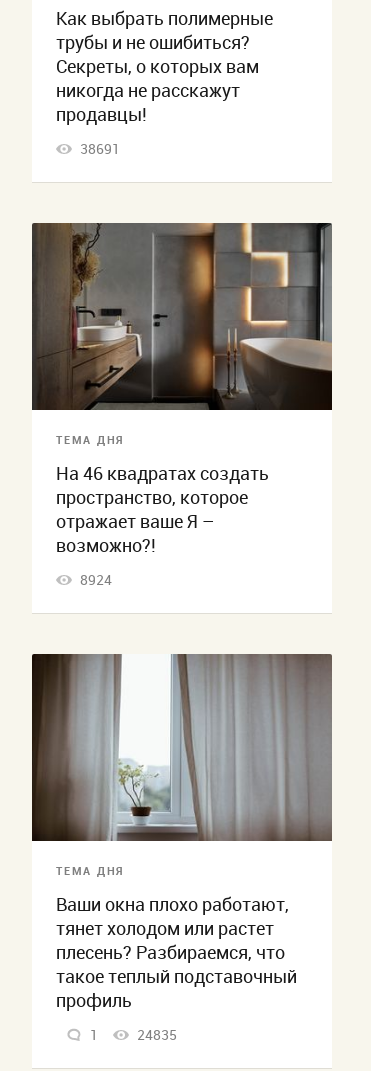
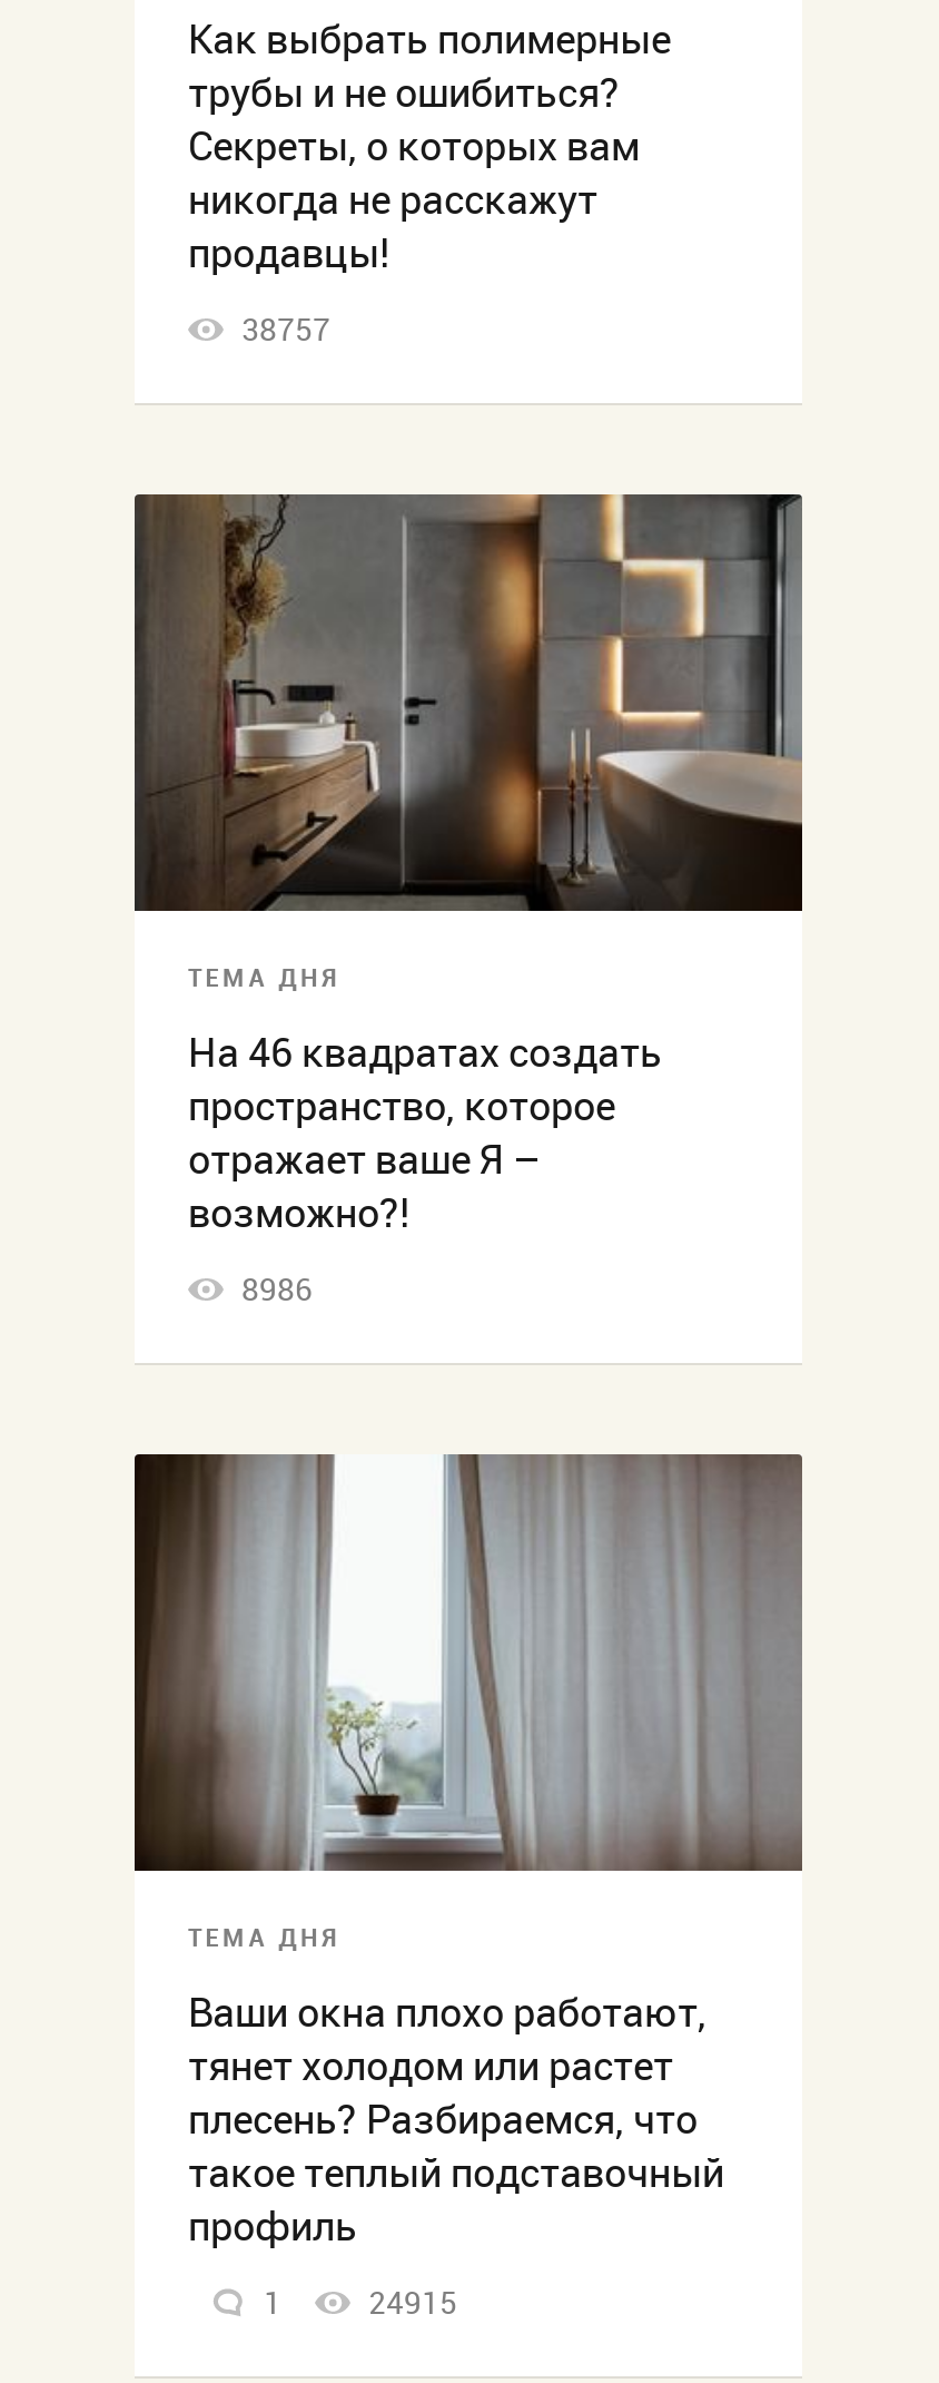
[80,141,120,157] 38691 -> [241,312,330,347] 38757
[80,572,112,588] 8924 -> [241,1272,313,1307] 8986
[137,1027,177,1043] 24835 -> [368,2285,457,2321] 24915

